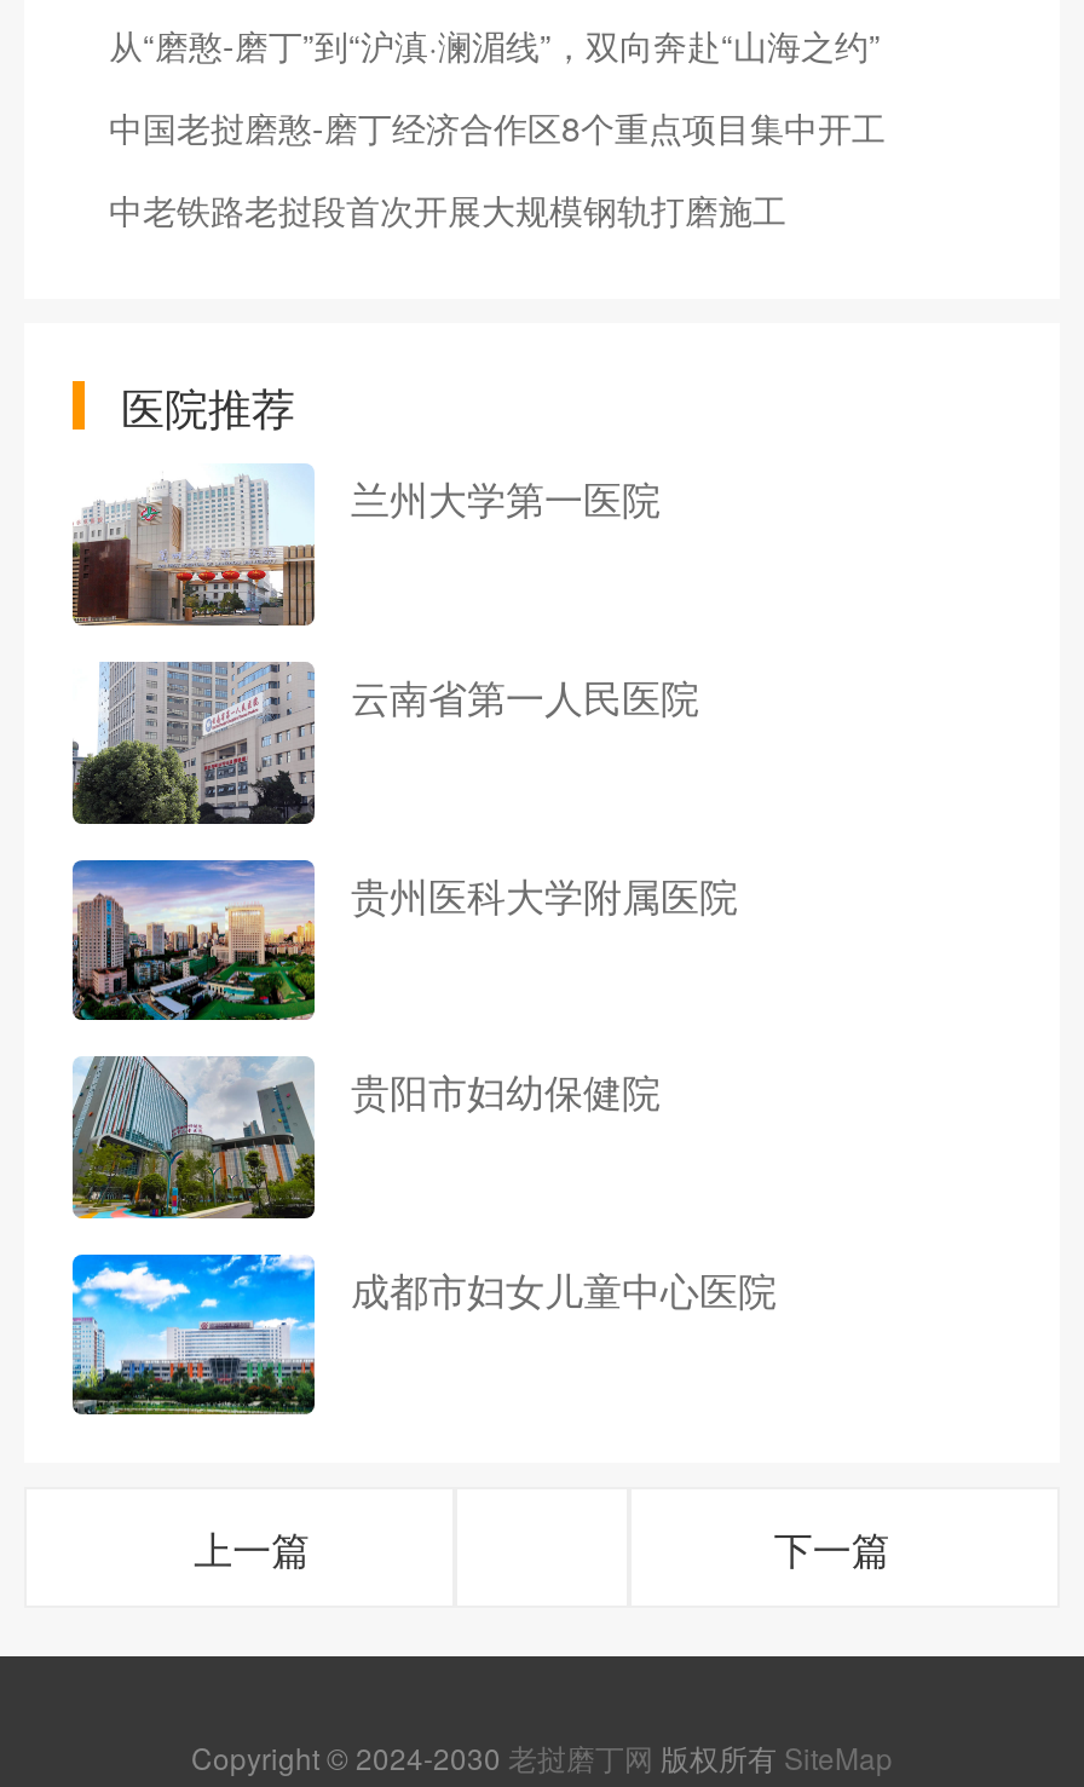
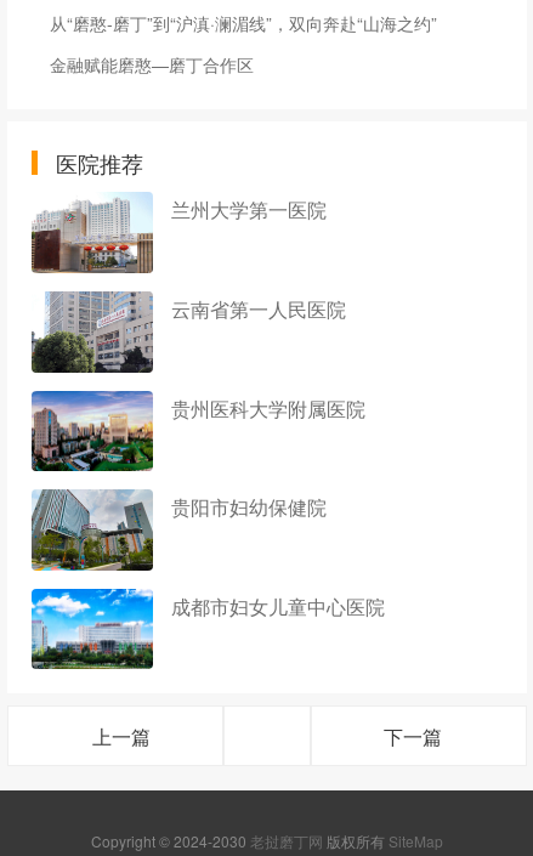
[109,103,886,234] 中国老挝磨憨-磨丁经济合作区8个重点项目集中开工 | 中老铁路老挝段首次开展大规模钢轨打磨施工 -> [50,52,254,77] 金融赋能磨憨—磨丁合作区

